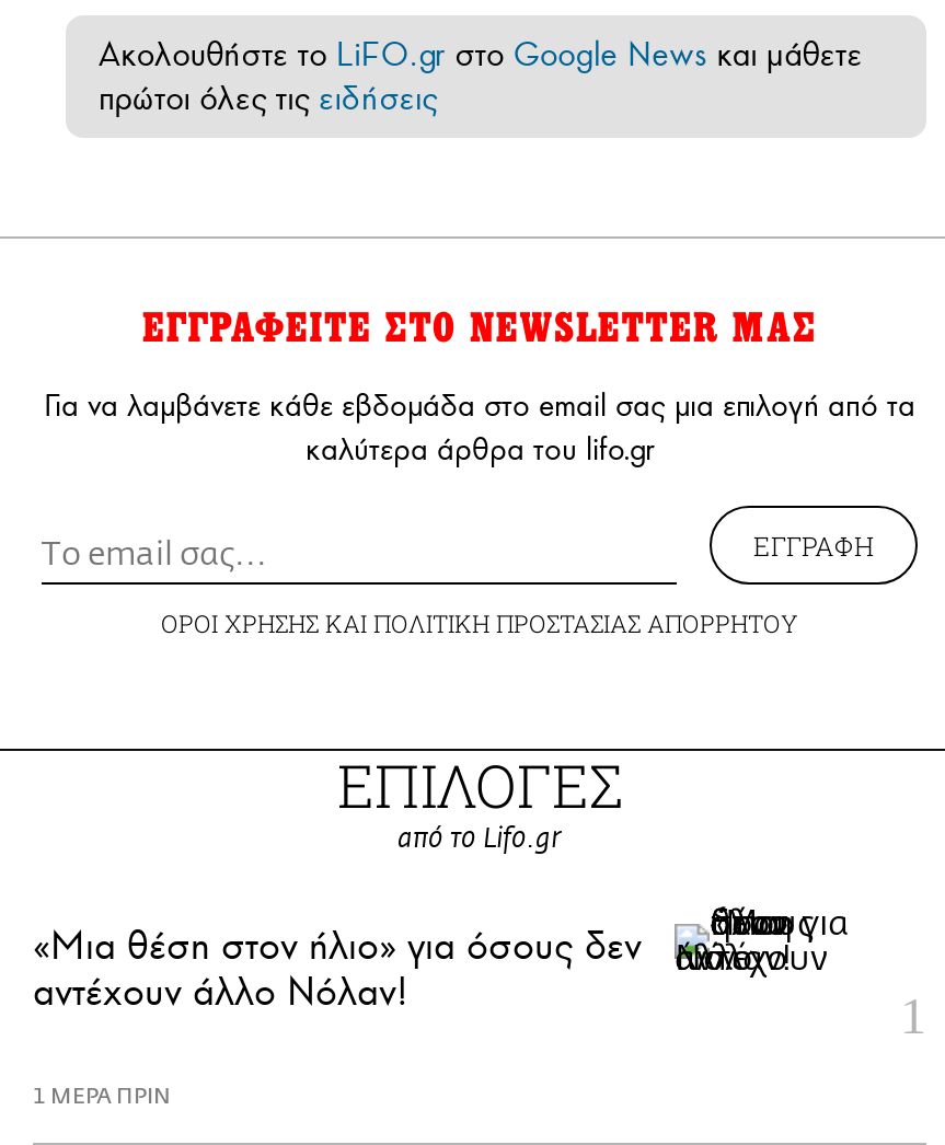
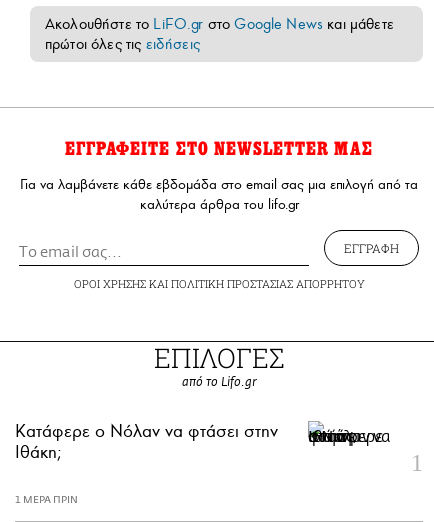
[33,904,852,1016] [image] | «Μια θέση στον ήλιο» για όσους δεν | αντέχουν άλλο Νόλαν! -> [15,413,391,463] [image] | Κατάφερε ο Νόλαν να φτάσει στην | Ιθάκη;

